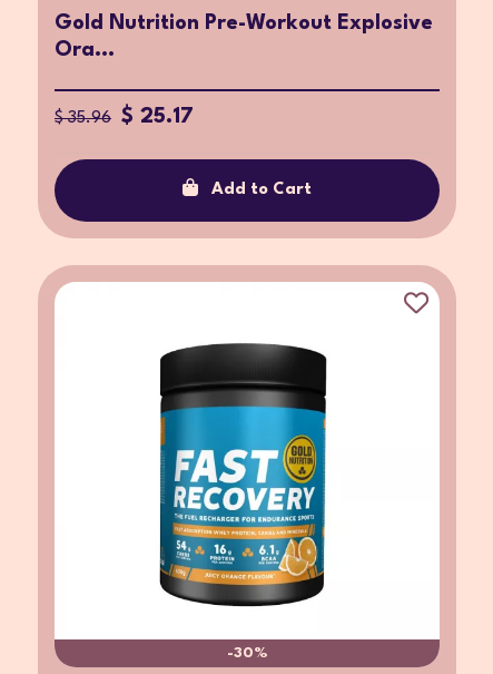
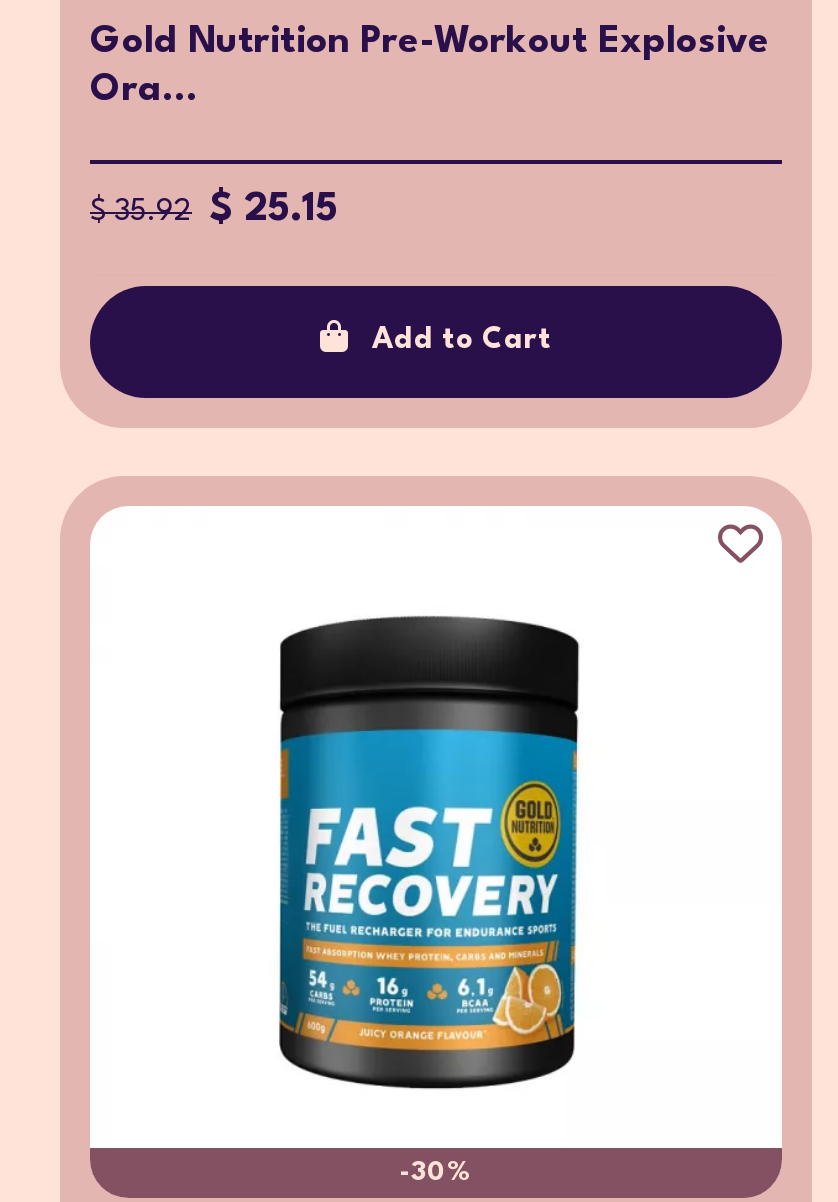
[55,105,194,128] $ 35.96 $ 25.17 -> [90,189,338,229] $ 35.92 $ 25.15

